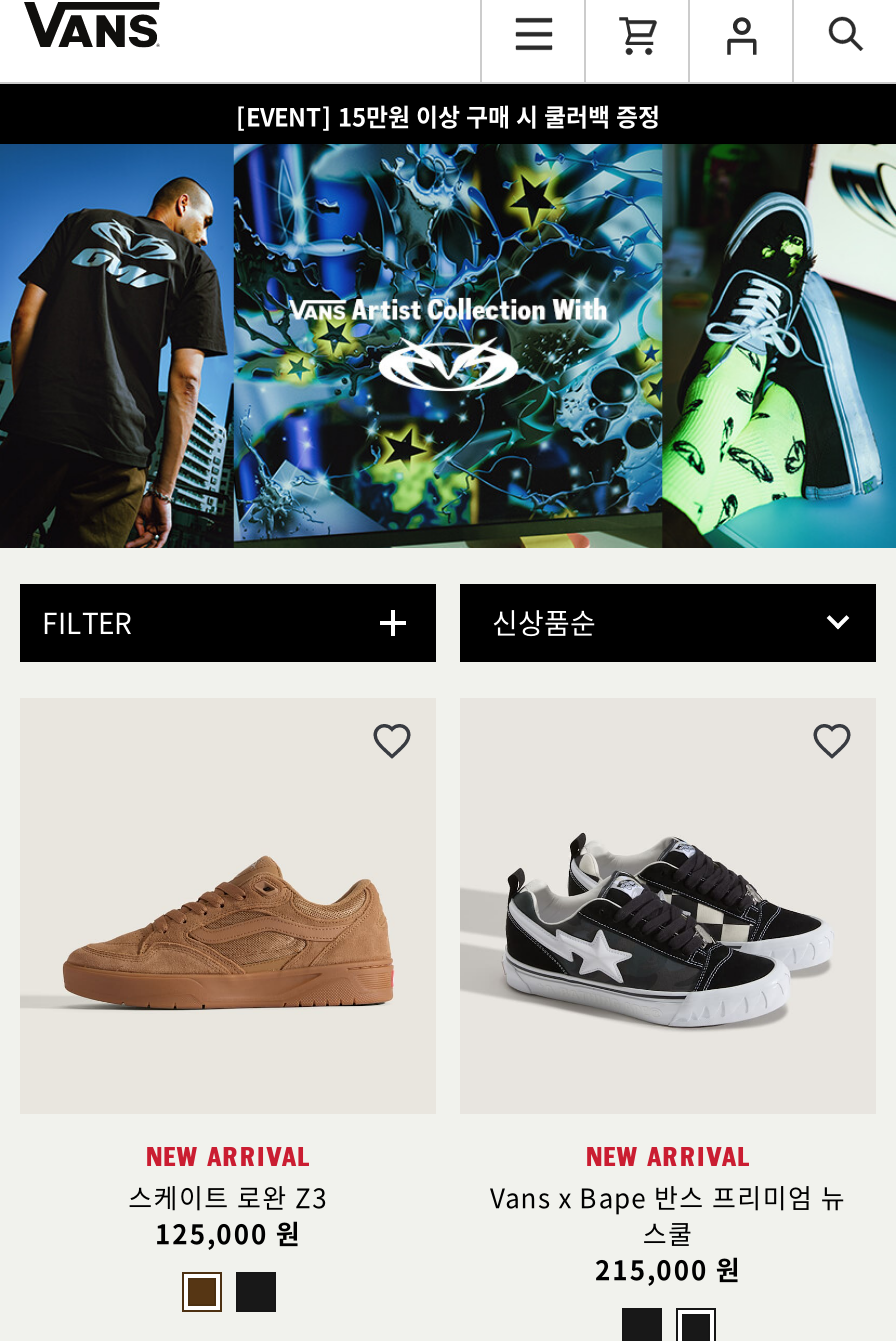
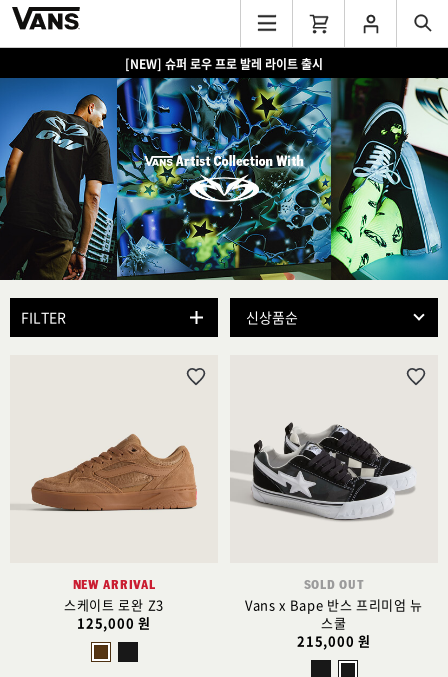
[236,98,660,134] [EVENT] 15만원 이상 구매 시 쿨러백 증정 -> [125,55,323,73] [NEW] 슈퍼 로우 프로 발레 라이트 출시
[586,1140,750,1174] NEW ARRIVAL -> [304,576,364,593] SOLD OUT

